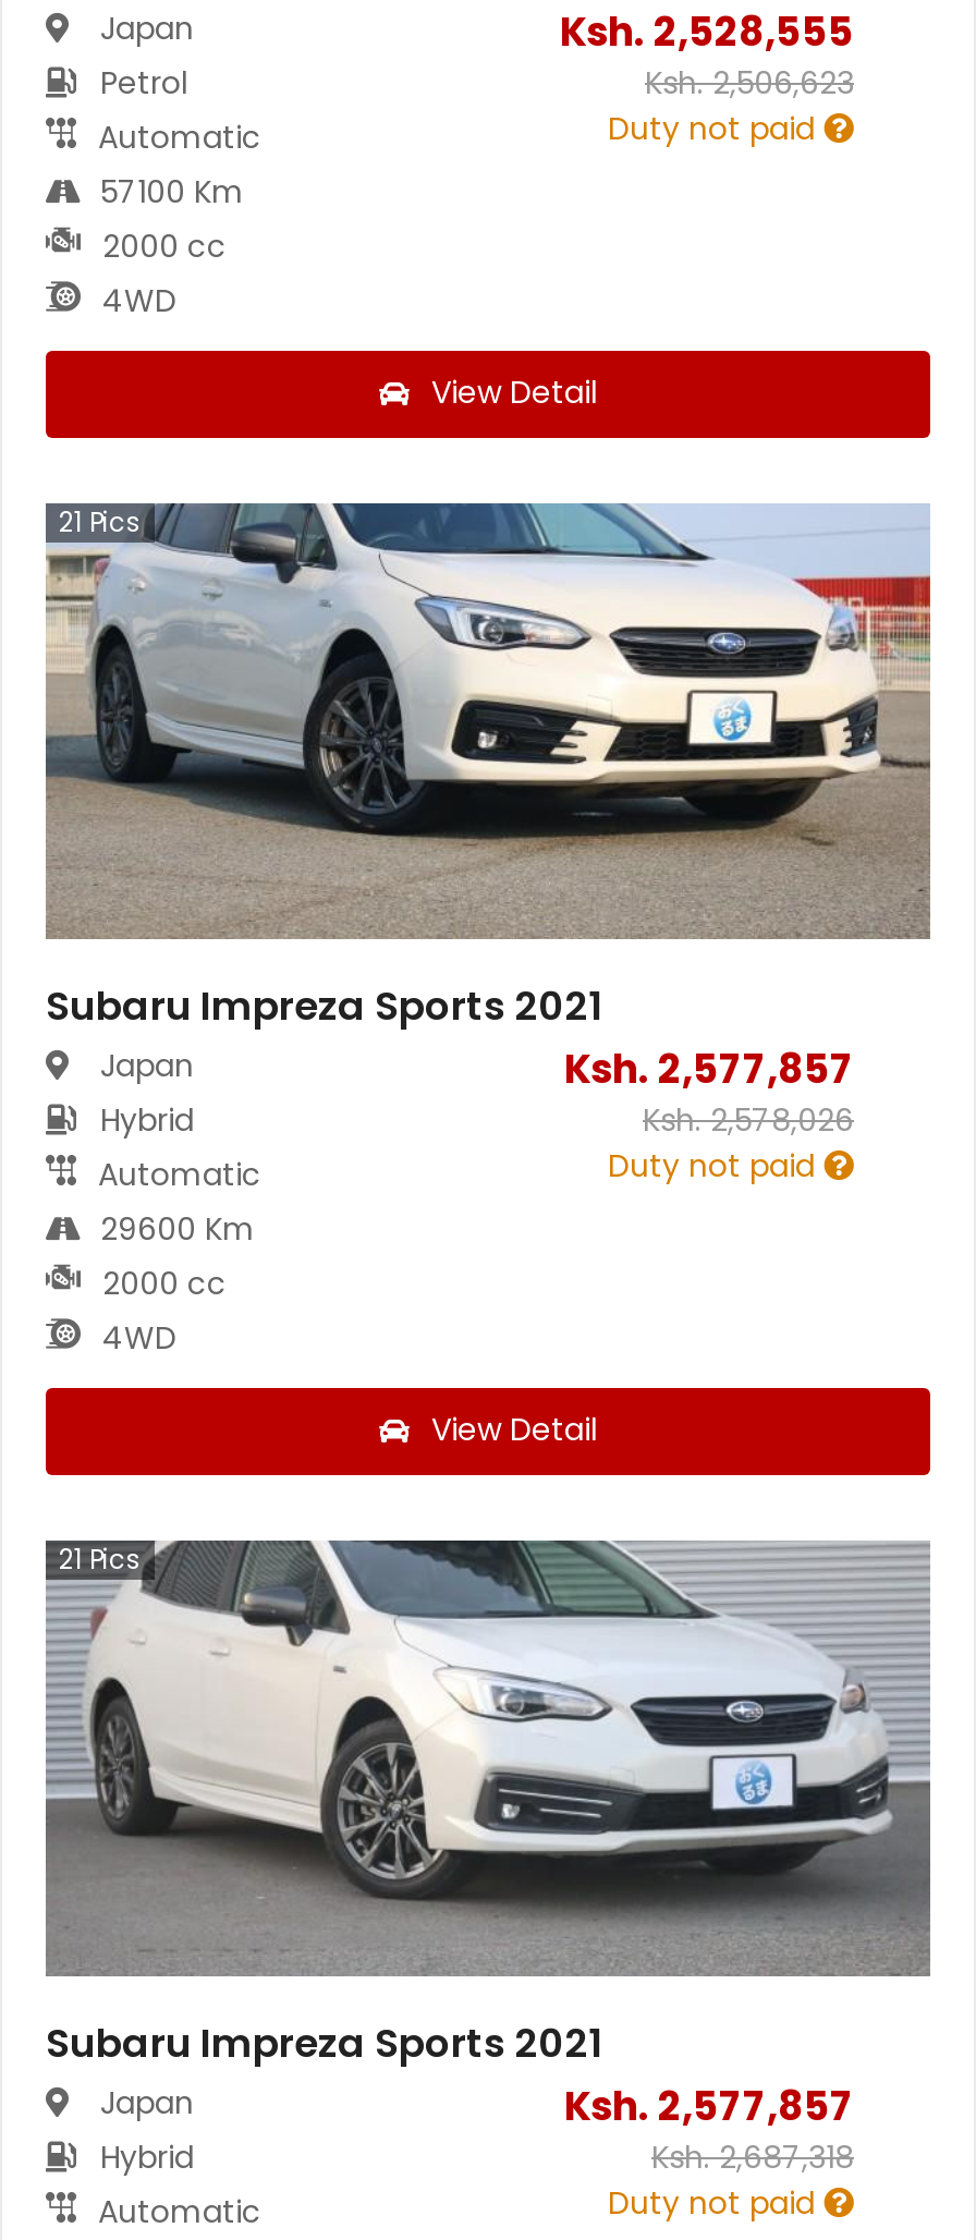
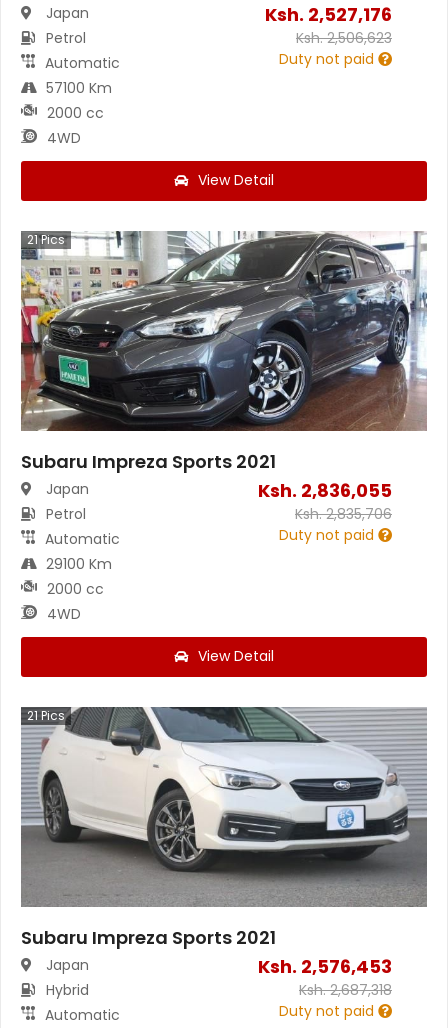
[560,3,854,58] Ksh. 2,528,555 -> [265,1,392,26] Ksh. 2,527,176
[46,501,932,939] [image] -> [21,231,427,431] [image]
[564,1040,854,1095] Ksh. 2,577,857 -> [258,477,392,502] Ksh. 2,836,055
[100,1097,194,1141] Hybrid -> [46,503,86,523] Petrol
[643,1097,854,1141] Ksh.2,578,026 -> [295,503,392,523] Ksh.2,835,706
[100,1206,255,1250] 29600 Km -> [46,553,112,573] 29100 Km
[564,2078,854,2132] Ksh. 2,577,857 -> [258,953,392,978] Ksh. 2,576,453

